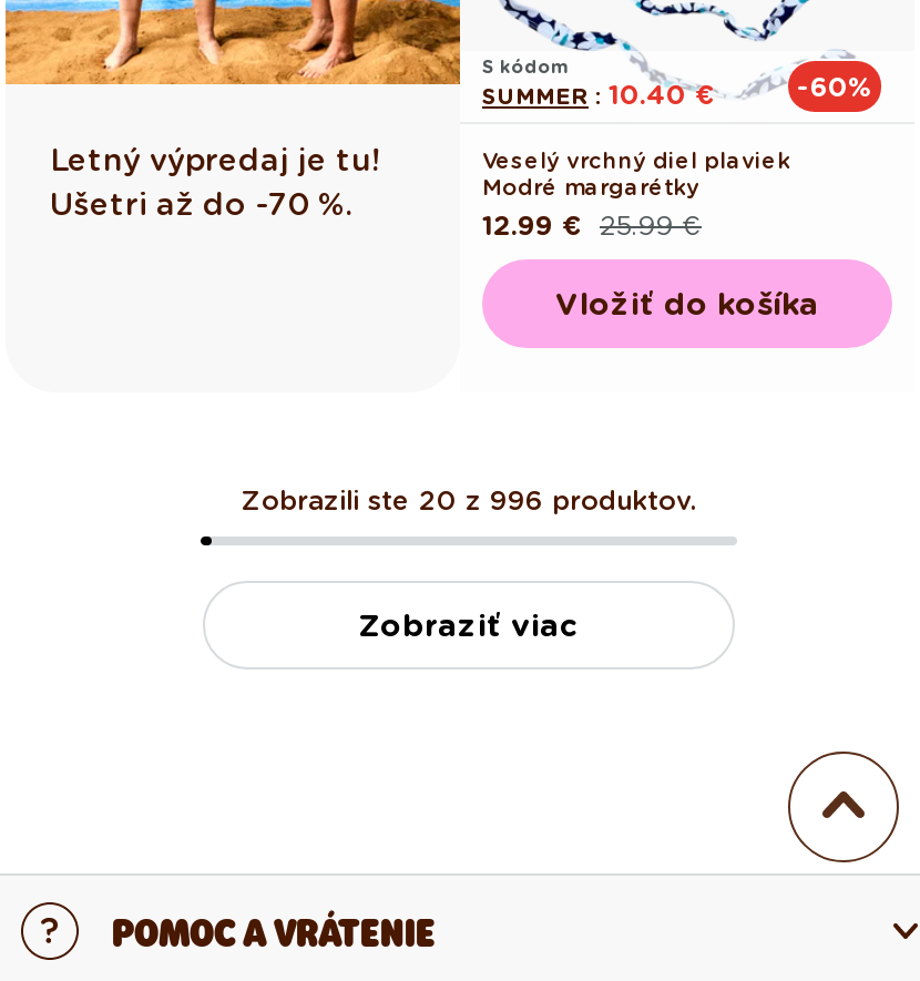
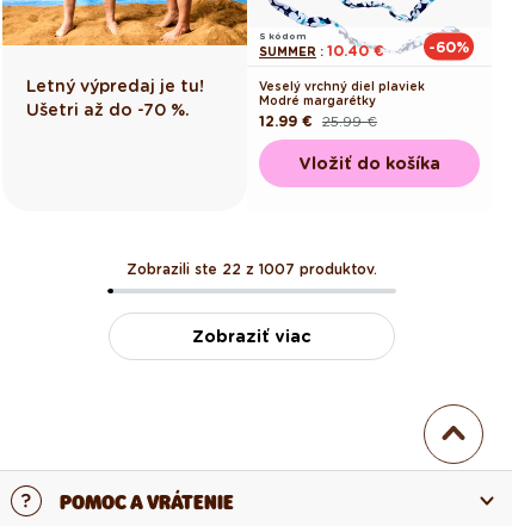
[242,483,696,516] Zobrazili ste 20 z 996 produktov. -> [127,260,377,278] Zobrazili ste 22 z 1007 produktov.

